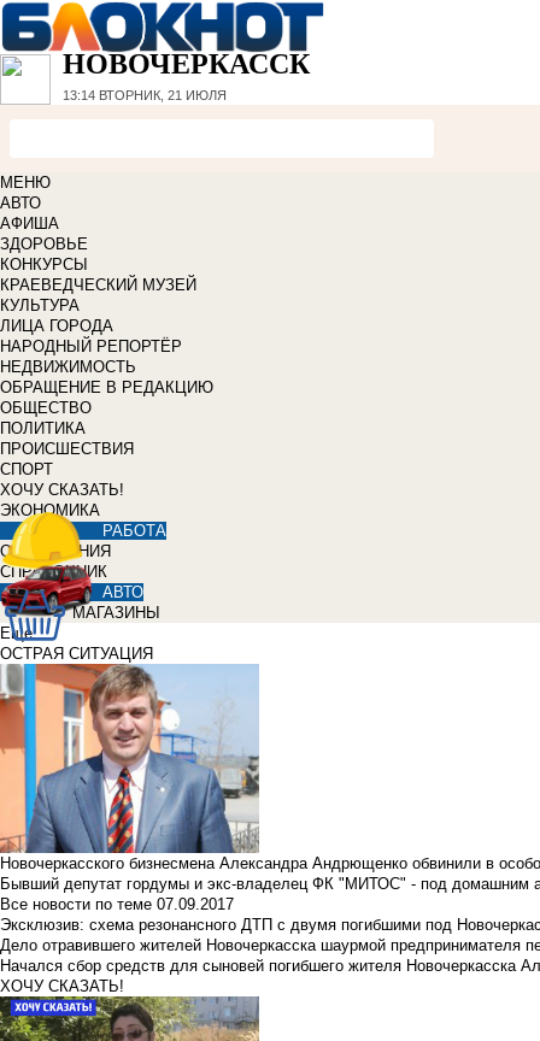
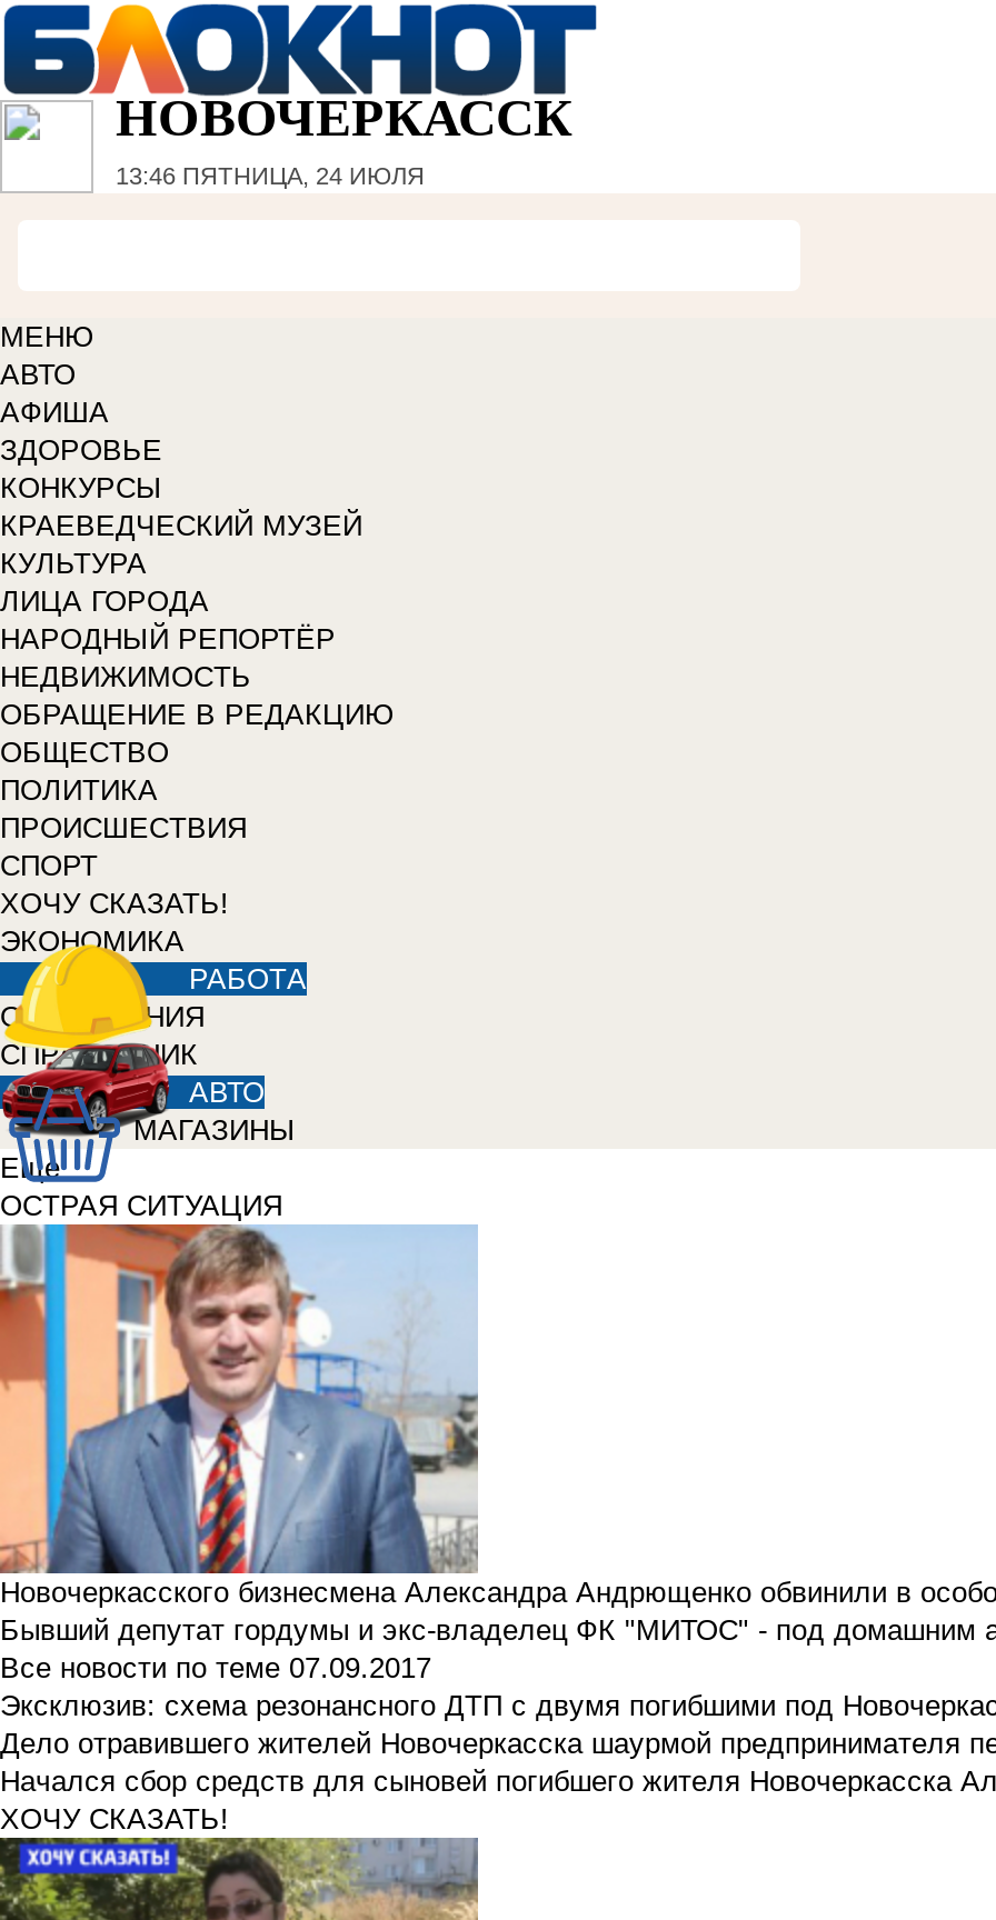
[63,88,227,103] 13:14 ВТОРНИК, 21 ИЮЛЯ -> [116,163,425,190] 13:46 ПЯТНИЦА, 24 ИЮЛЯ

